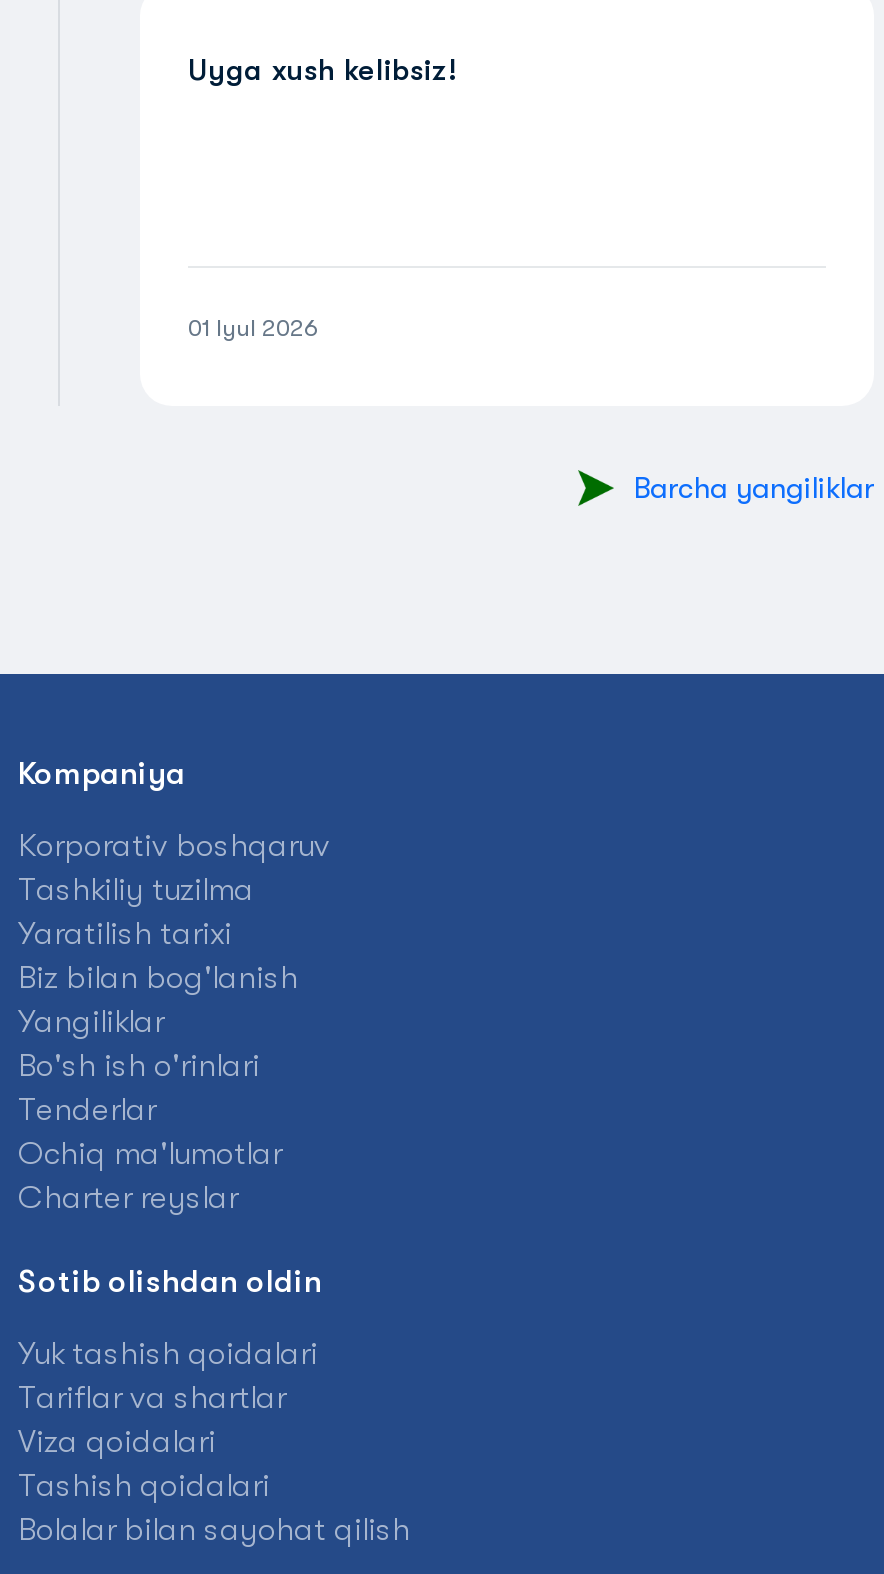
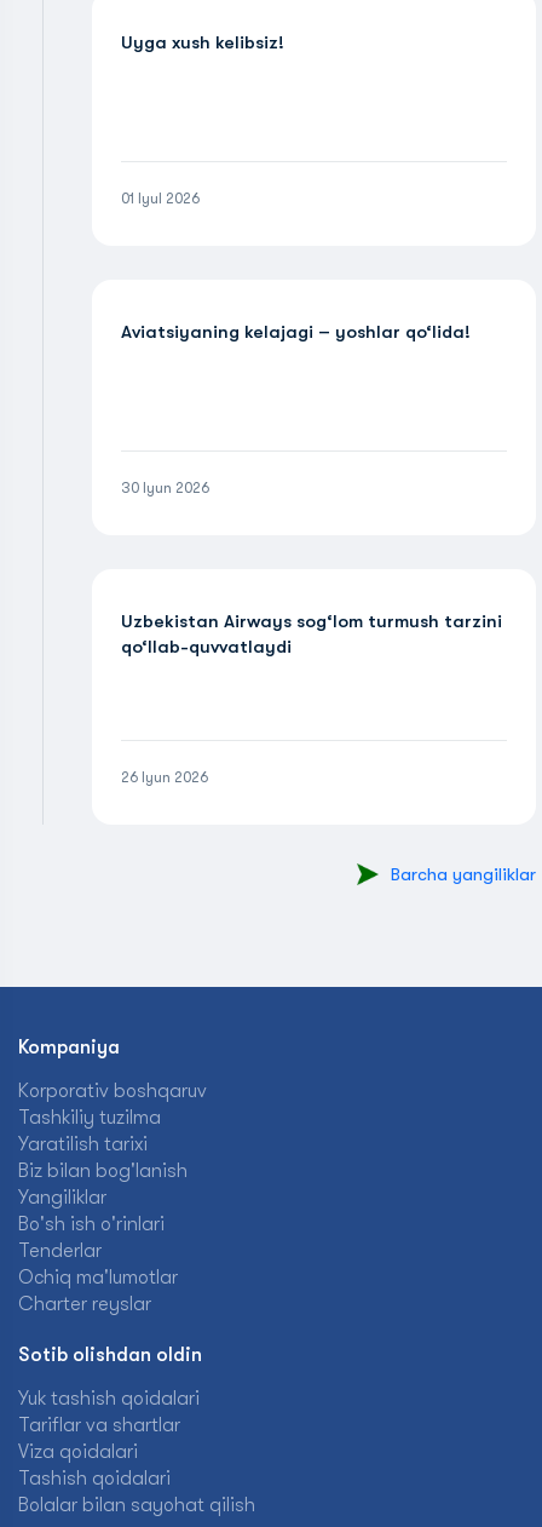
none -> [121,321,471,343] Aviatsiyaning kelajagi – yoshlar qo‘lida!
none -> [121,480,209,496] 30 Iyun 2026
none -> [121,610,502,658] Uzbekistan Airways sog‘lom turmush tarzini | qo‘llab-quvvatlaydi
none -> [121,769,208,786] 26 Iyun 2026

